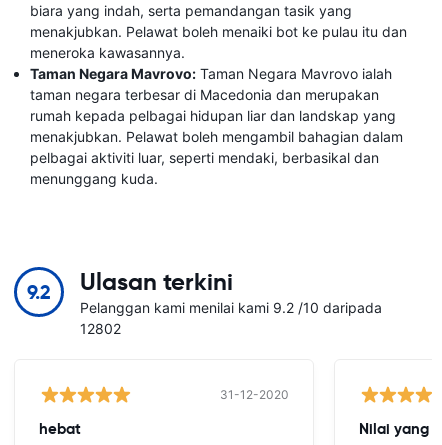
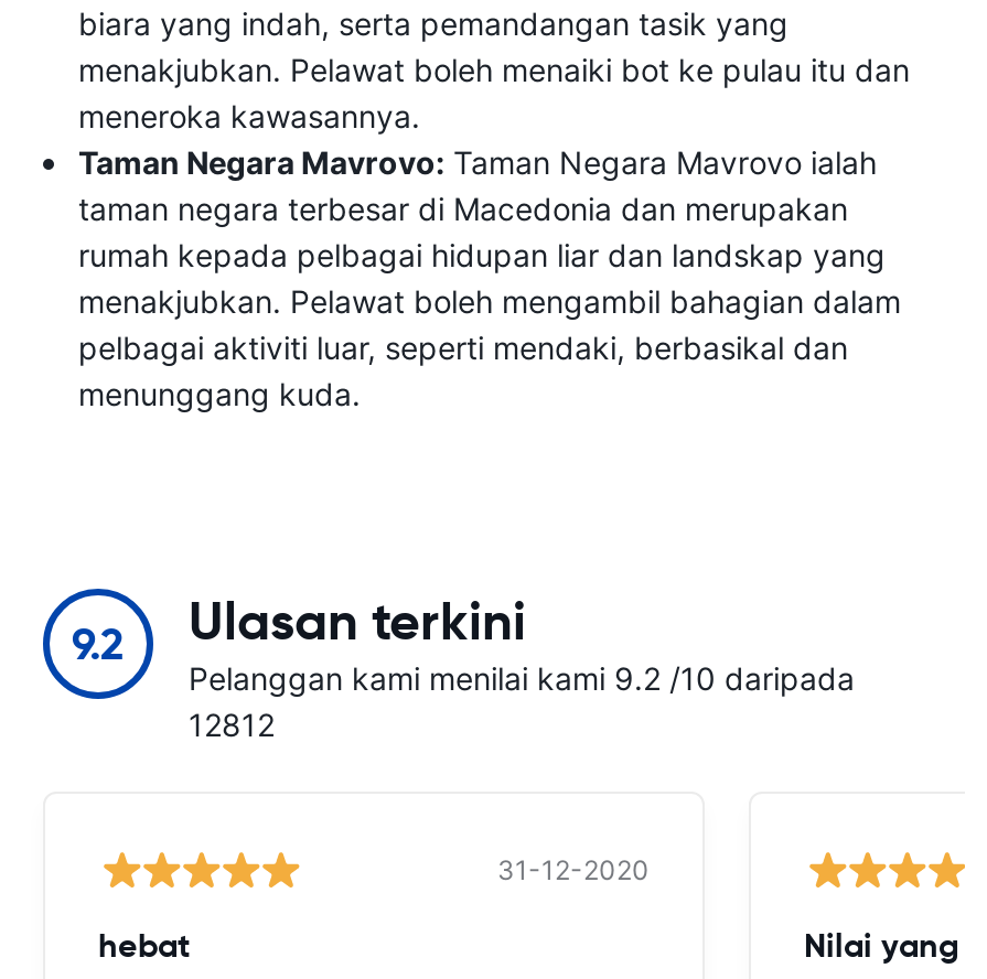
[80,320,121,337] 12802 -> [189,705,275,743] 12812

